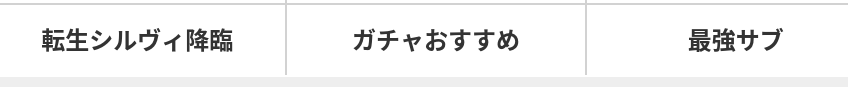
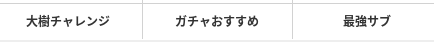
[41,23,233,57] 転生シルヴィ降臨 -> [26,13,110,30] 大樹チャレンジ

